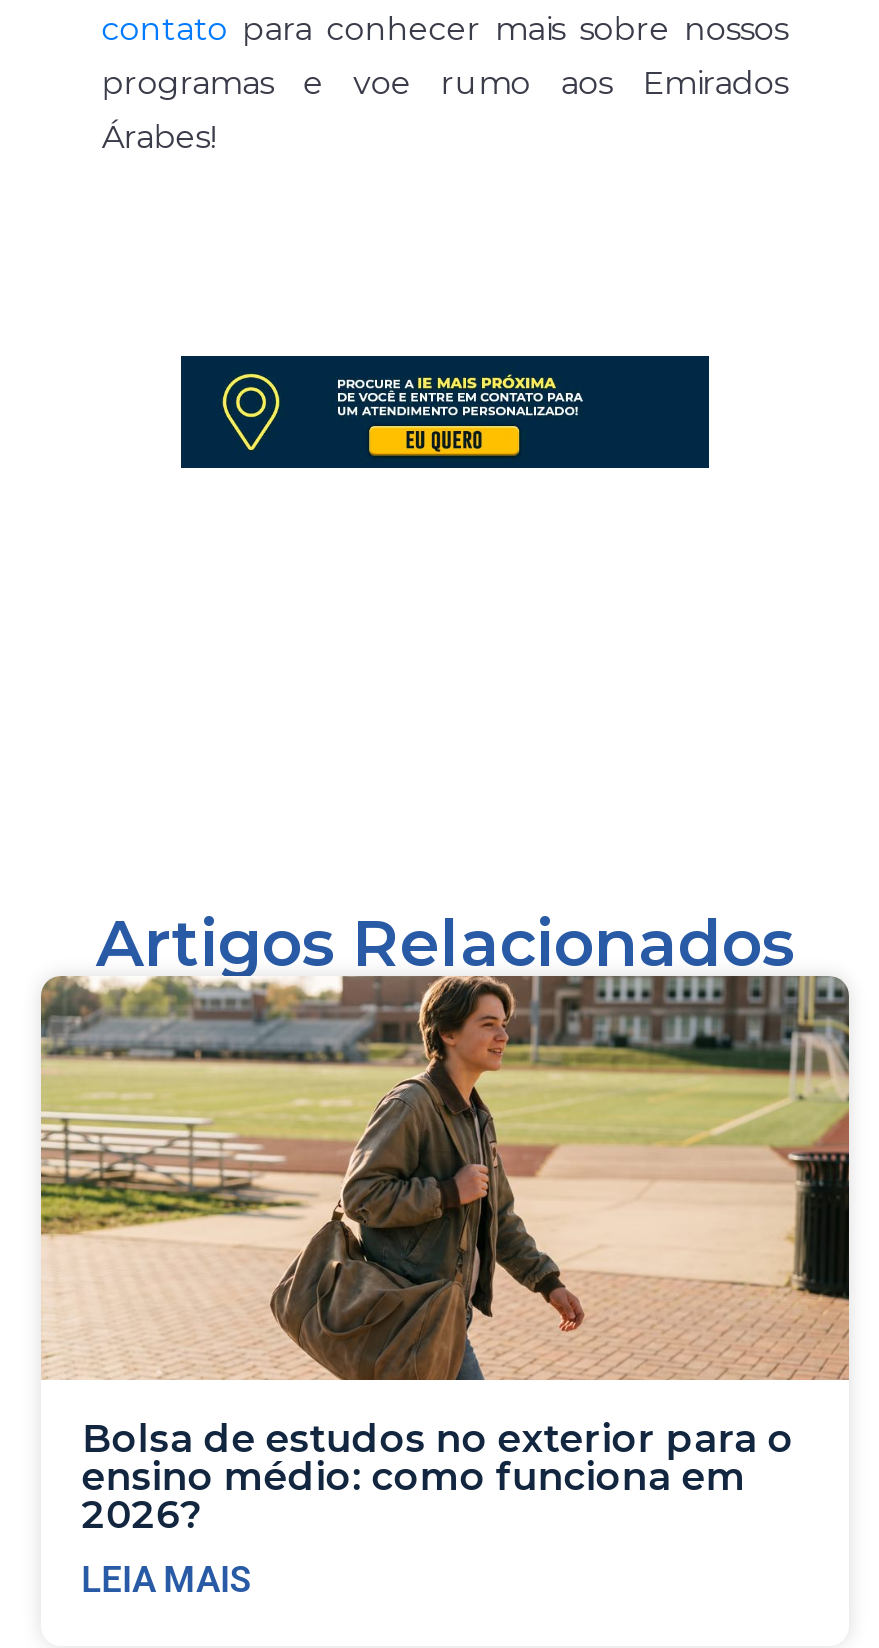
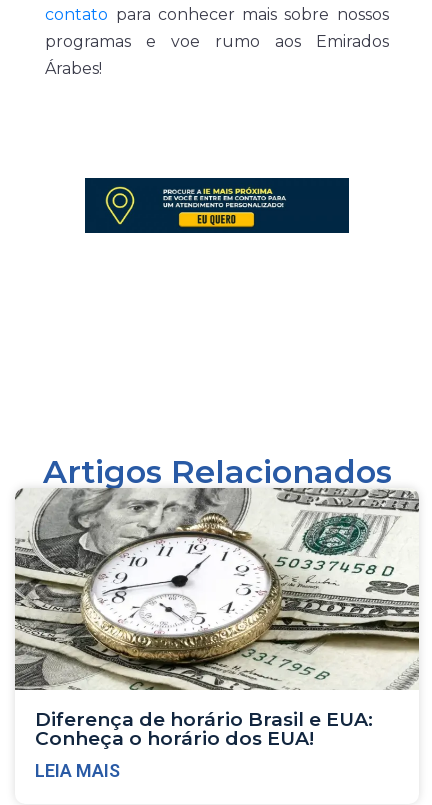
[39,974,851,1538] [image] | Bolsa de estudos no exterior para o | ensino médio: como funciona em | 2026? -> [14,488,419,750] [image] | Diferença de horário Brasil e EUA: | Conheça o horário dos EUA!

